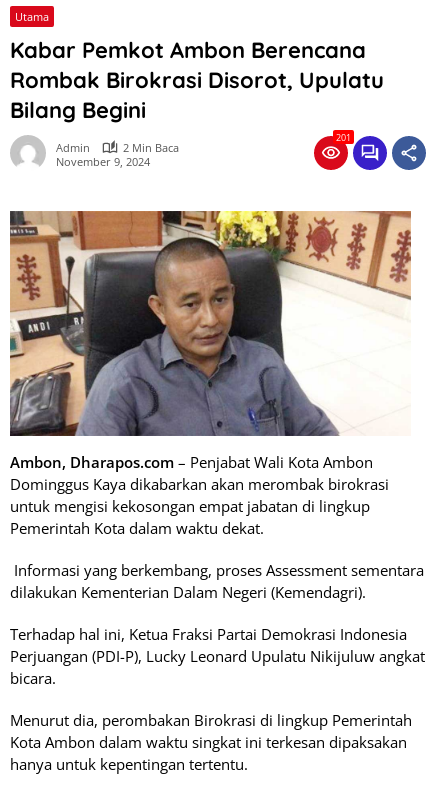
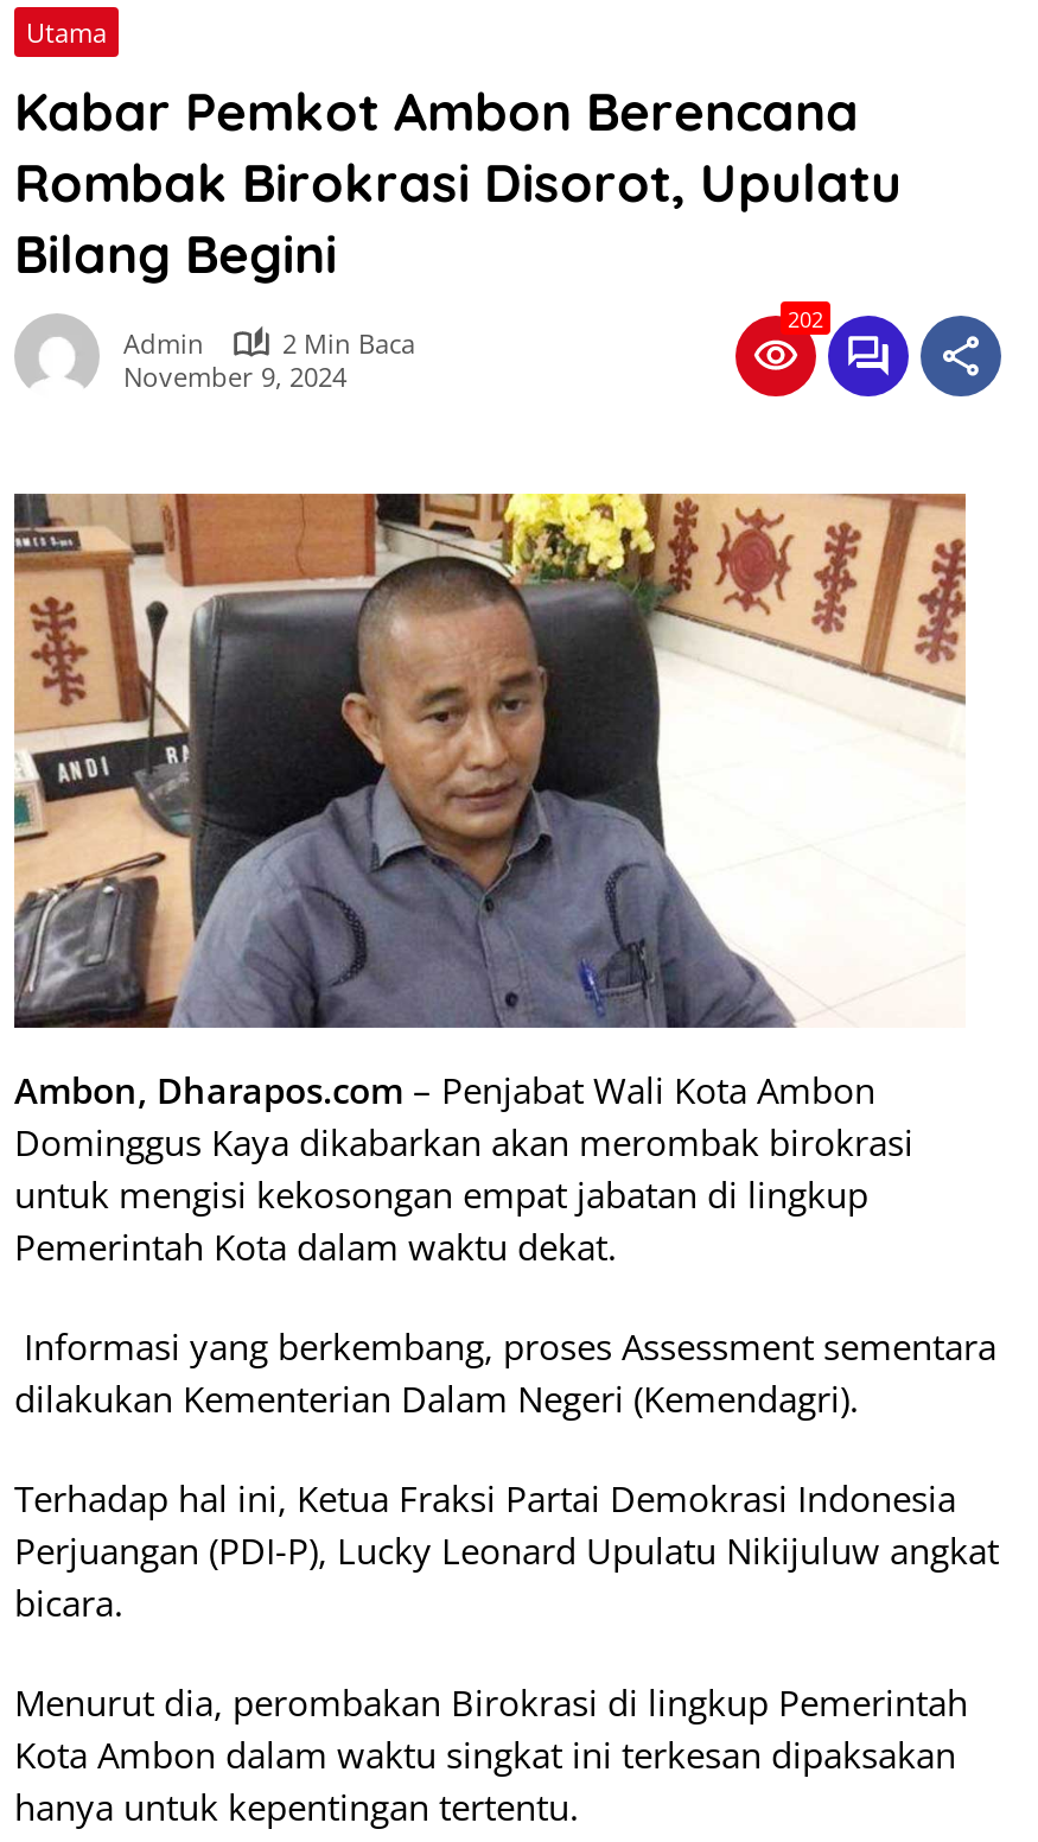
[336,131,351,144] 201 -> [788,304,823,335] 202

